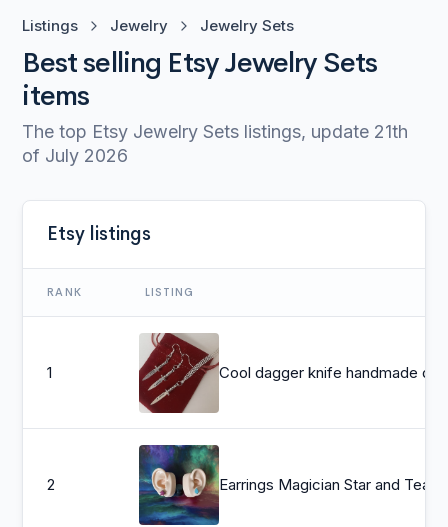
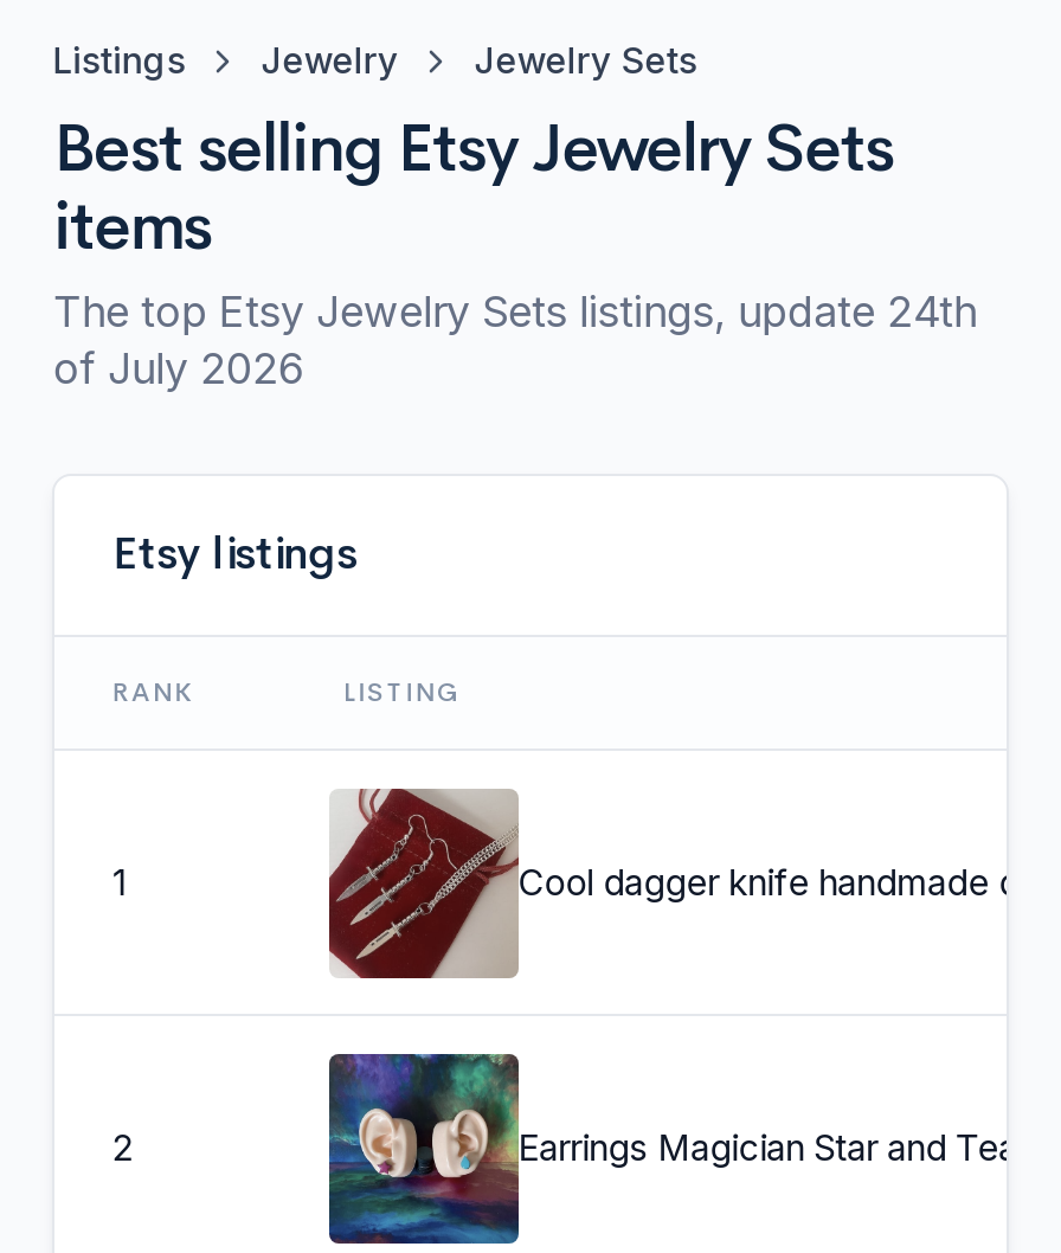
[22,121,408,142] The top Etsy Jewelry Sets listings, update 21th -> [53,287,977,336] The top Etsy Jewelry Sets listings, update 24th

